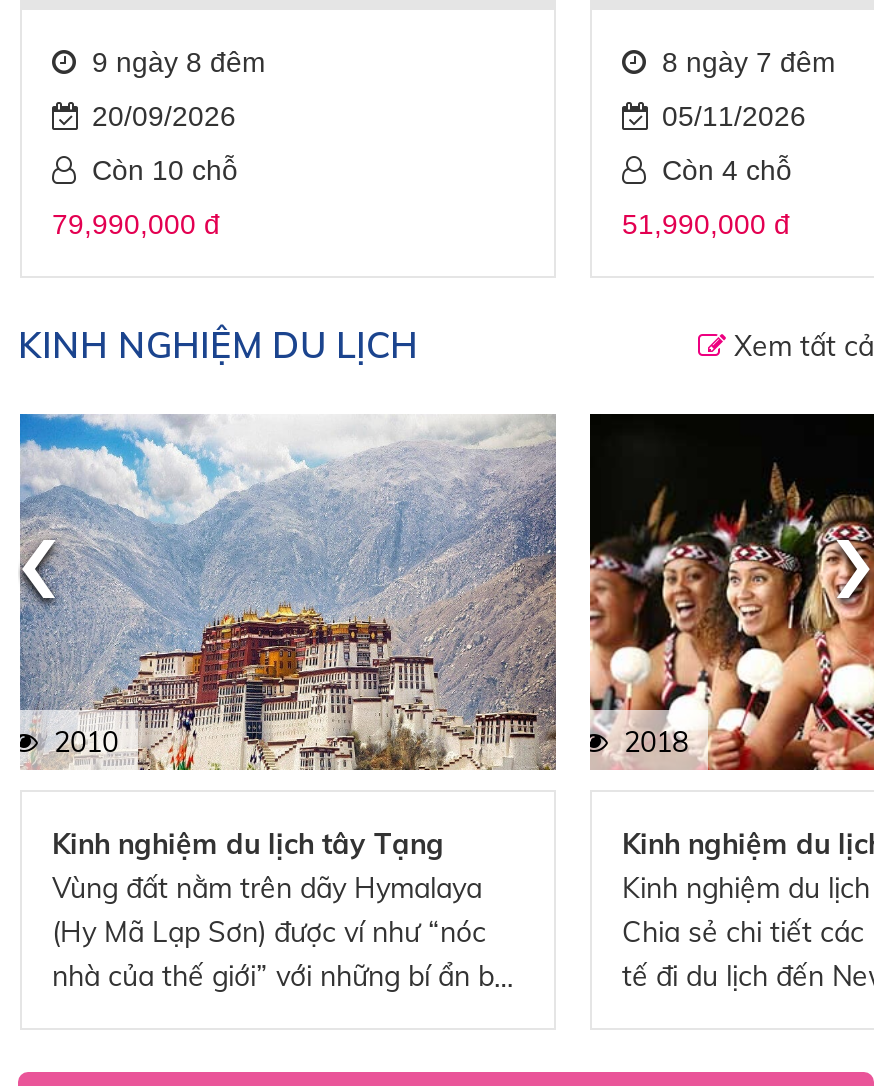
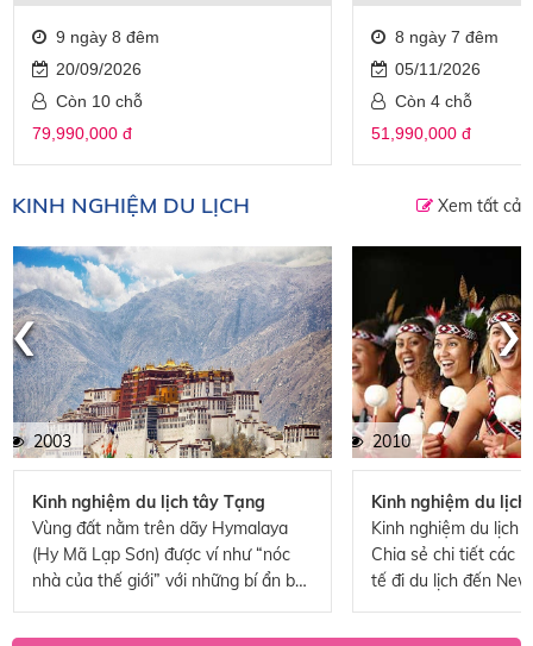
[54,724,118,760] 2010 -> [33,431,71,452] 2003
[624,724,688,760] 2018 -> [372,431,410,452] 2010

